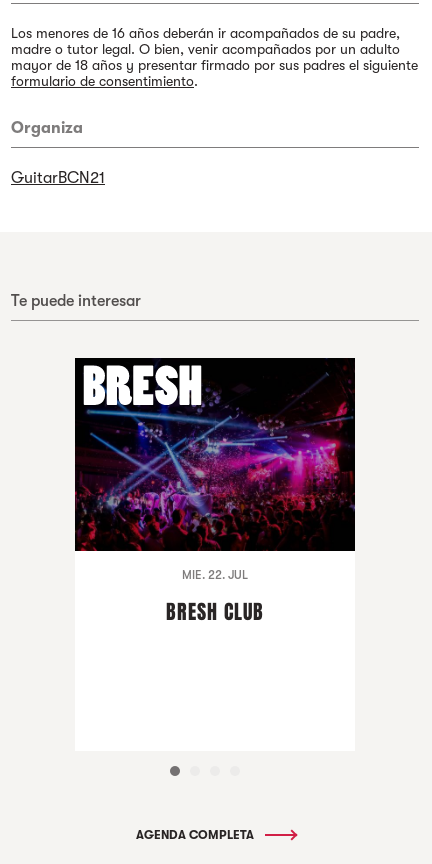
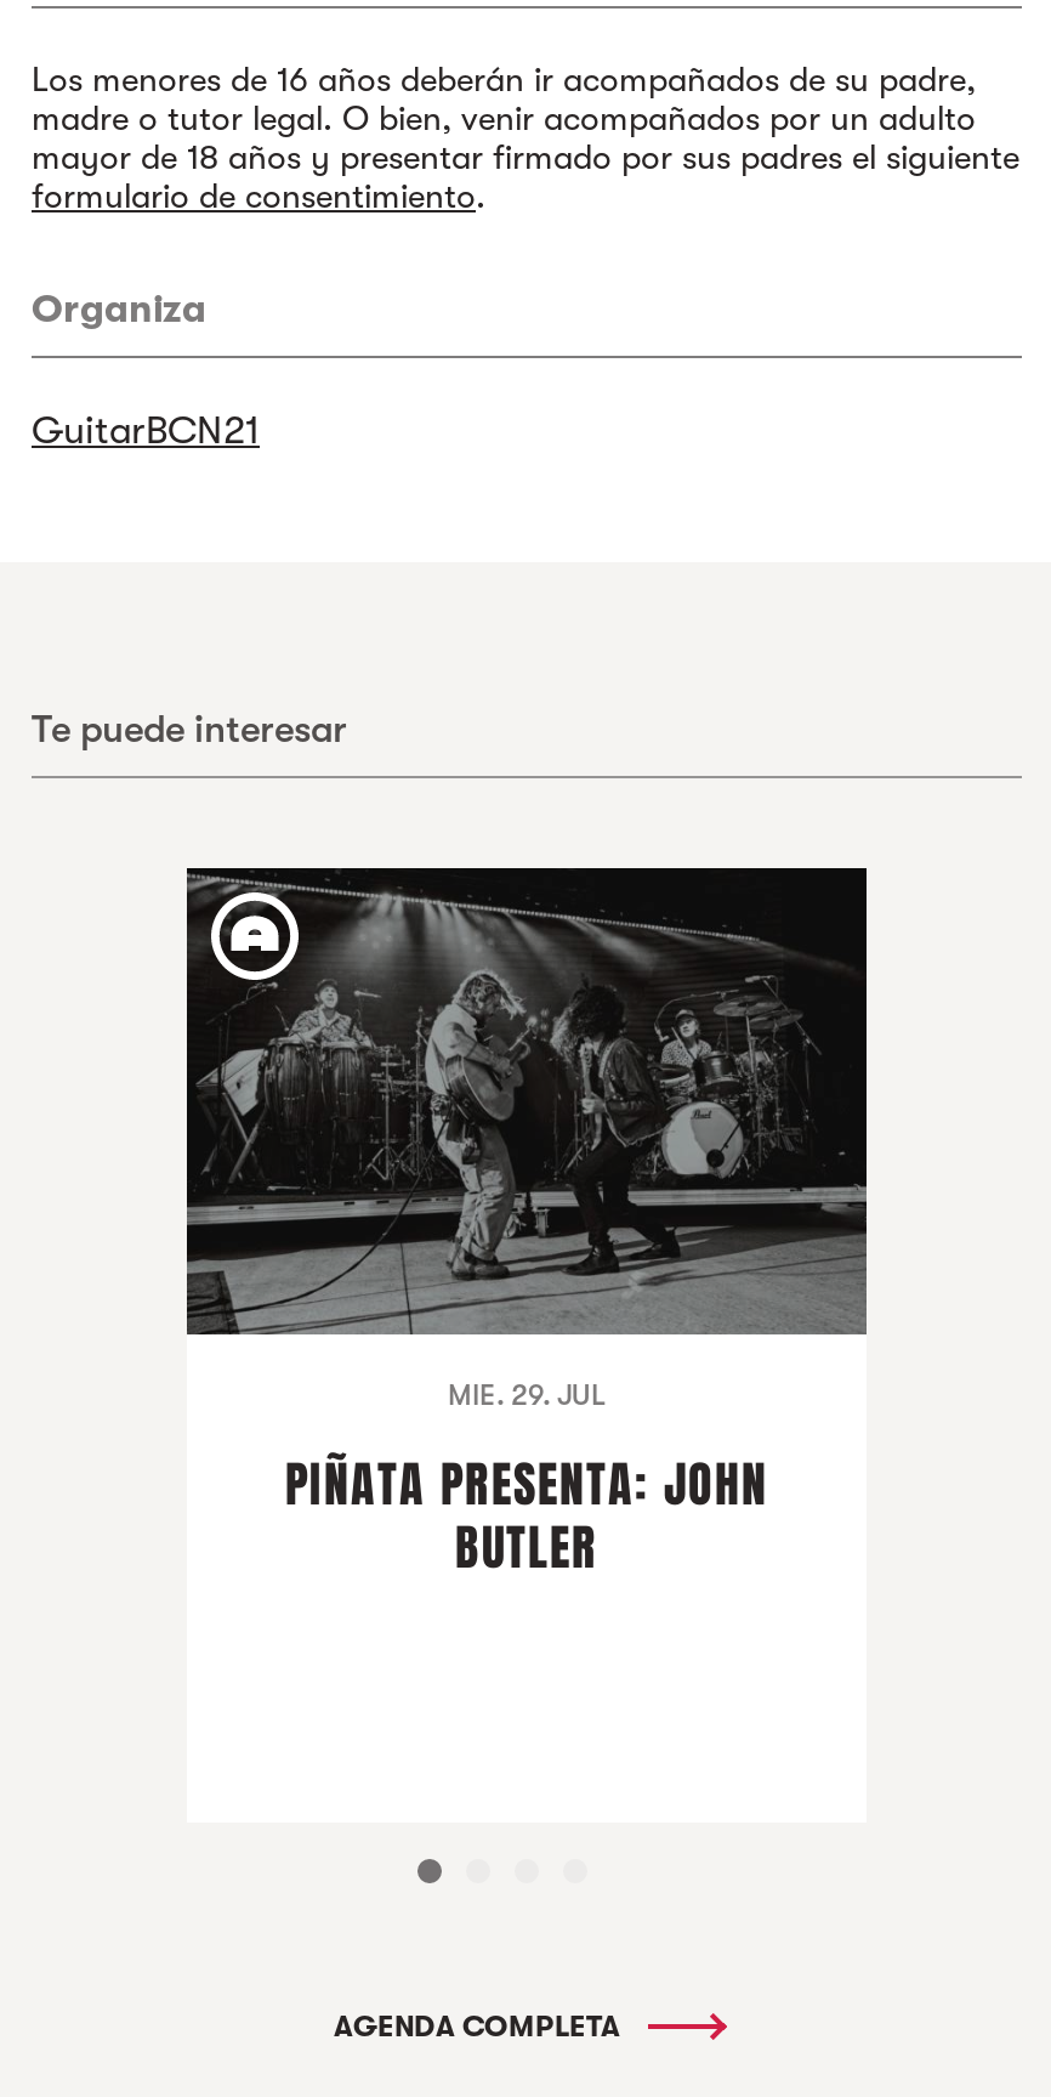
[74,360,355,581] [image] | MIE. 22. JUL -> [187,873,869,1411] [image] | MIE. 29. JUL
[166,596,264,626] BRESH CLUB -> [285,1447,768,1583] PIÑATA PRESENTA: JOHN | BUTLER

